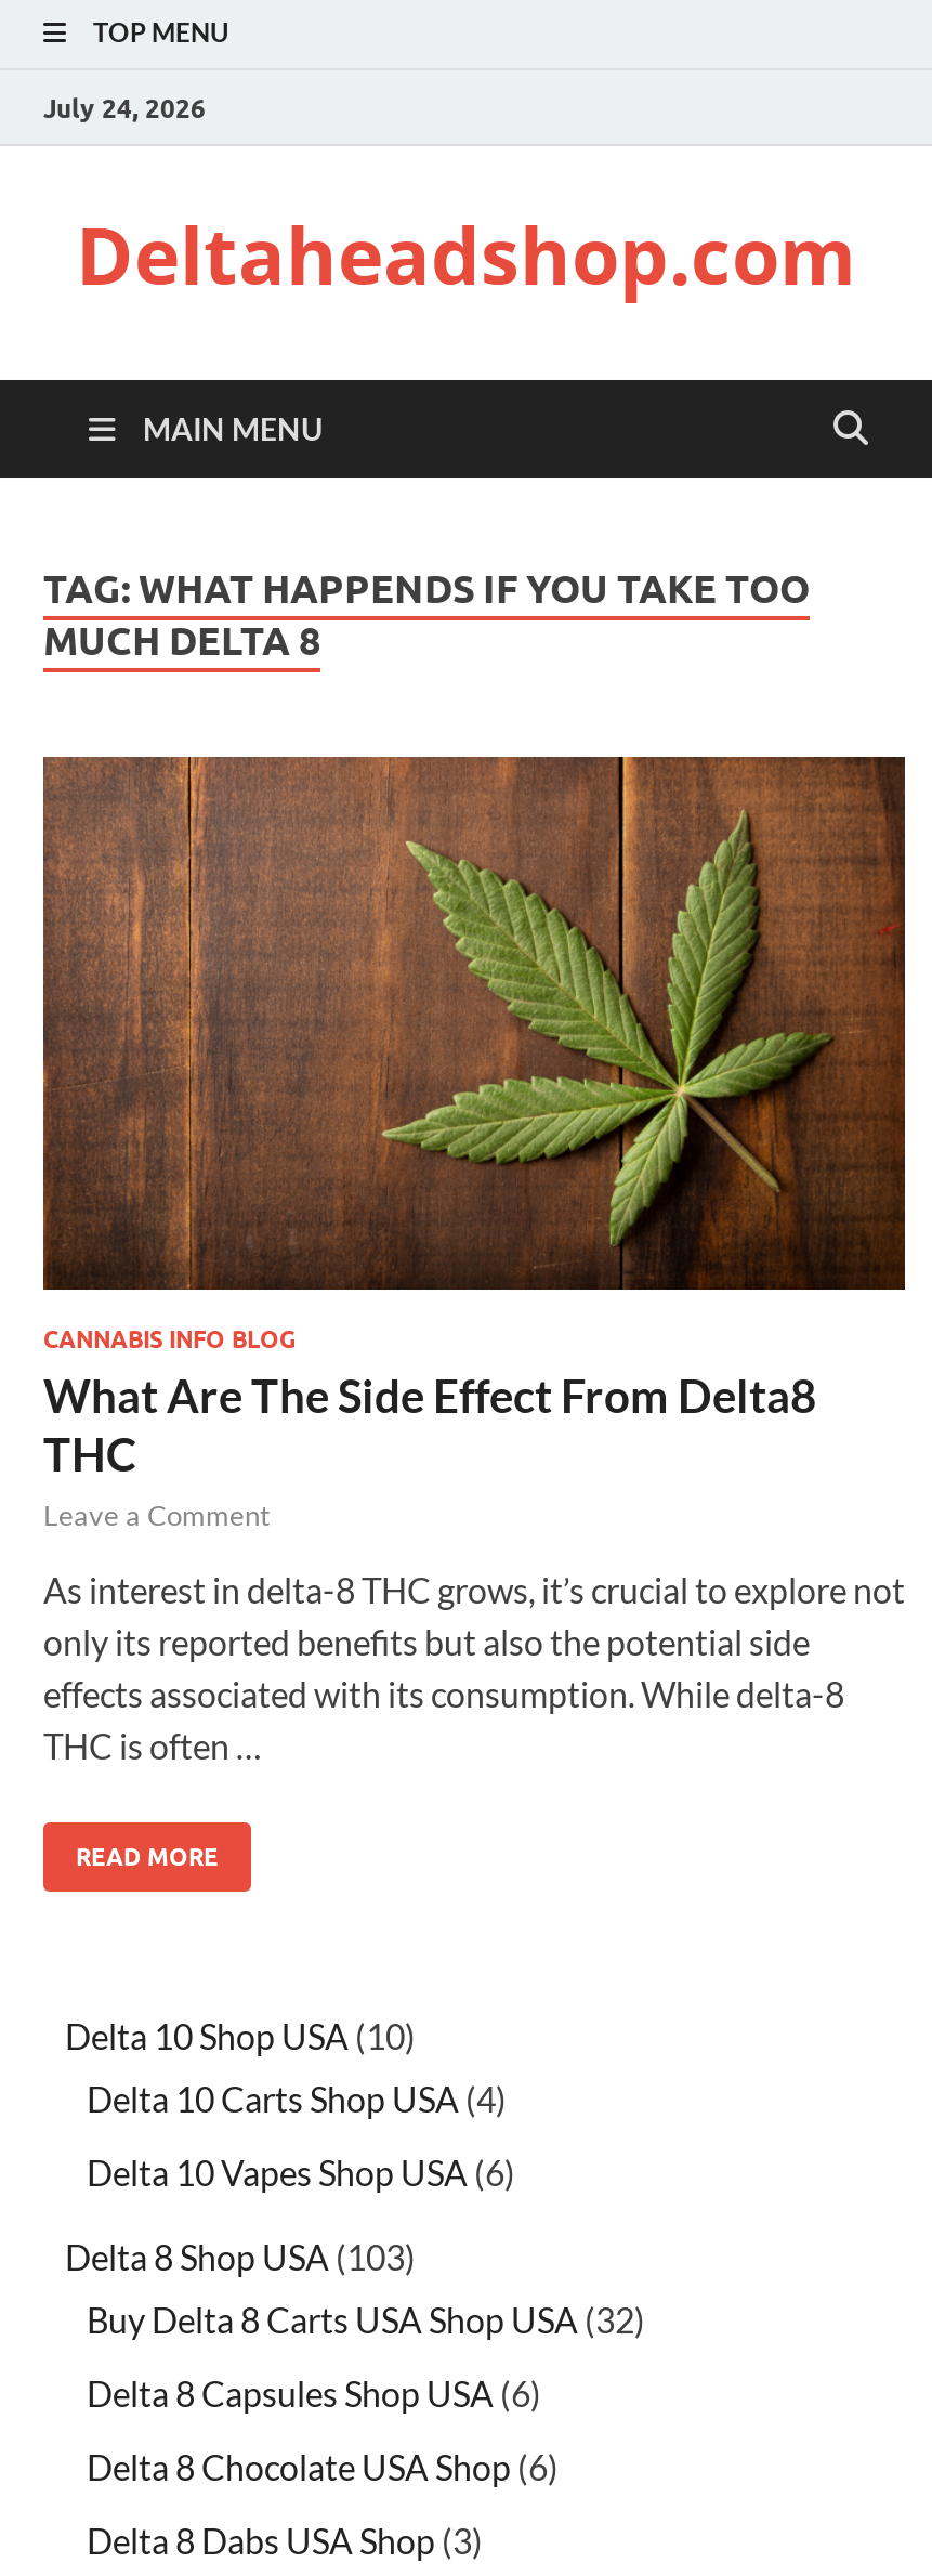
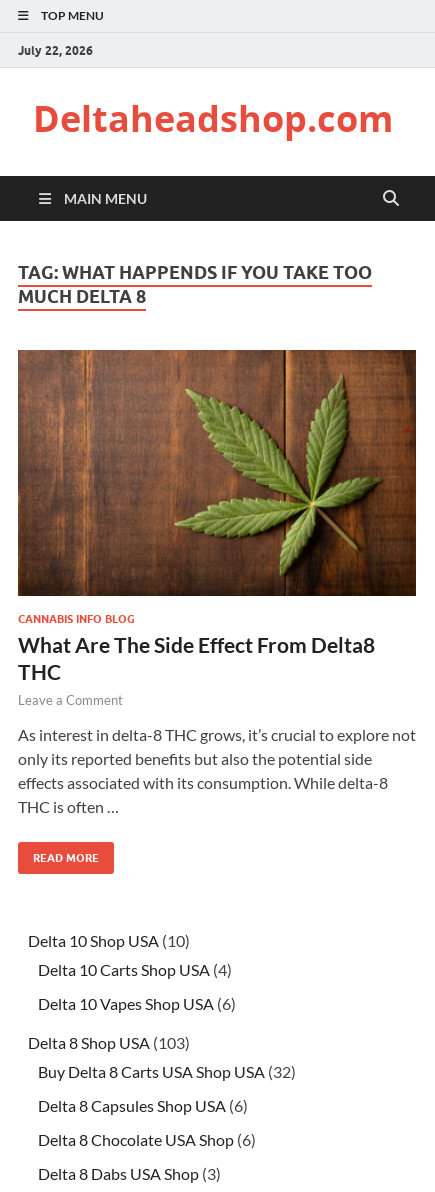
[43,91,206,123] July 24, 2026 -> [18,42,93,57] July 22, 2026

